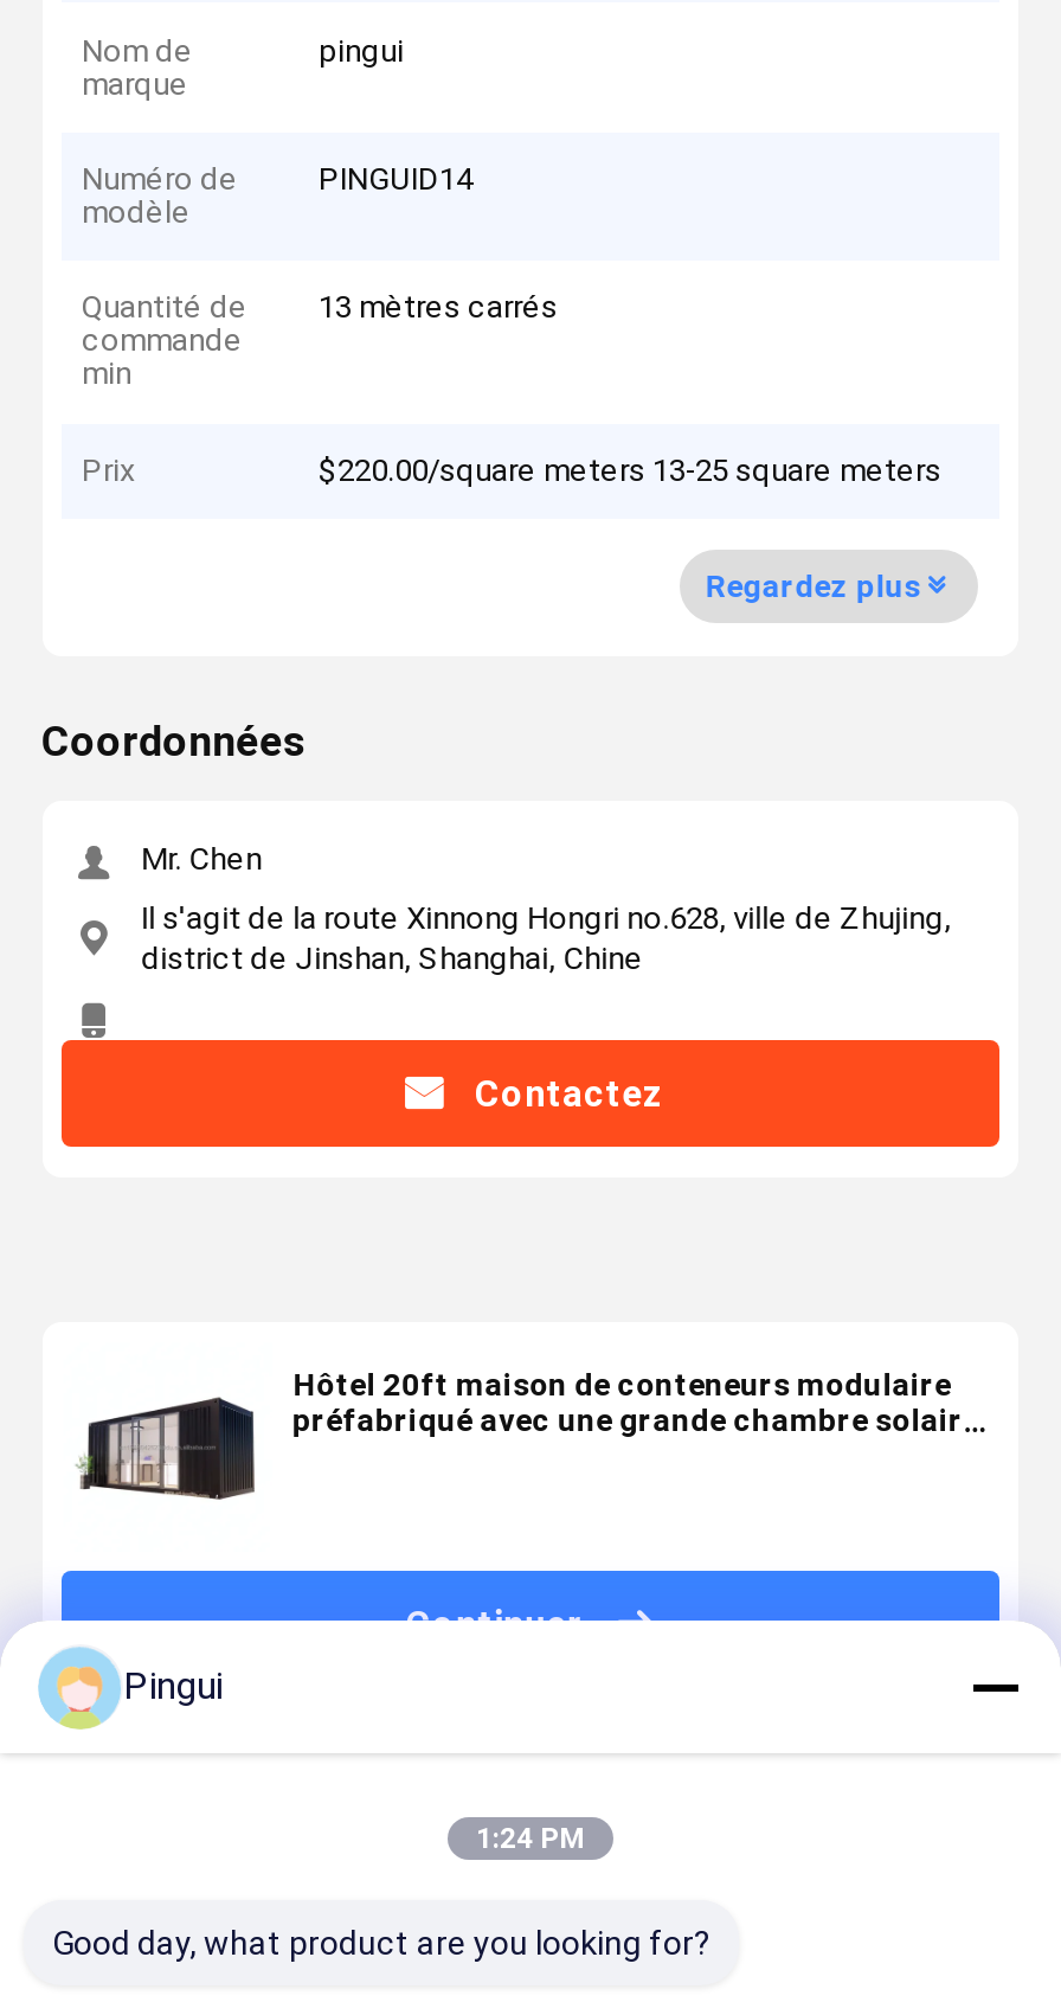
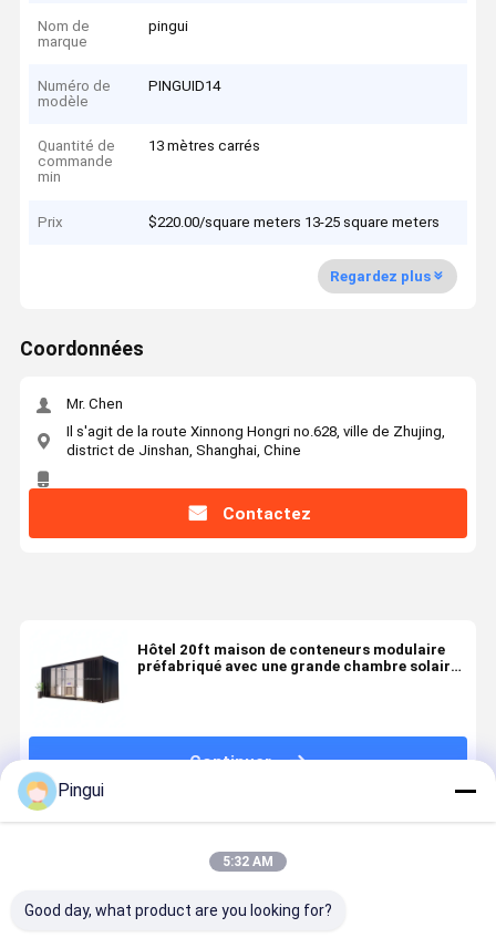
[476,1822,585,1855] 1:24 PM -> [223,854,273,869] 5:32 AM

